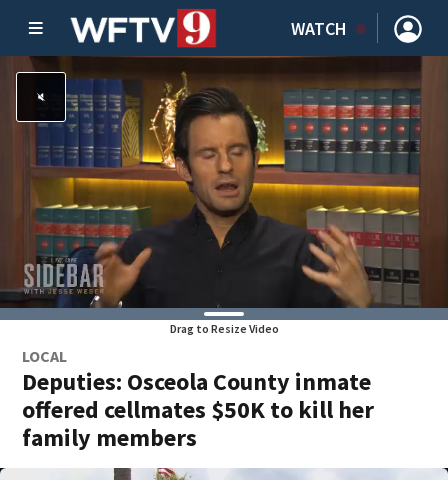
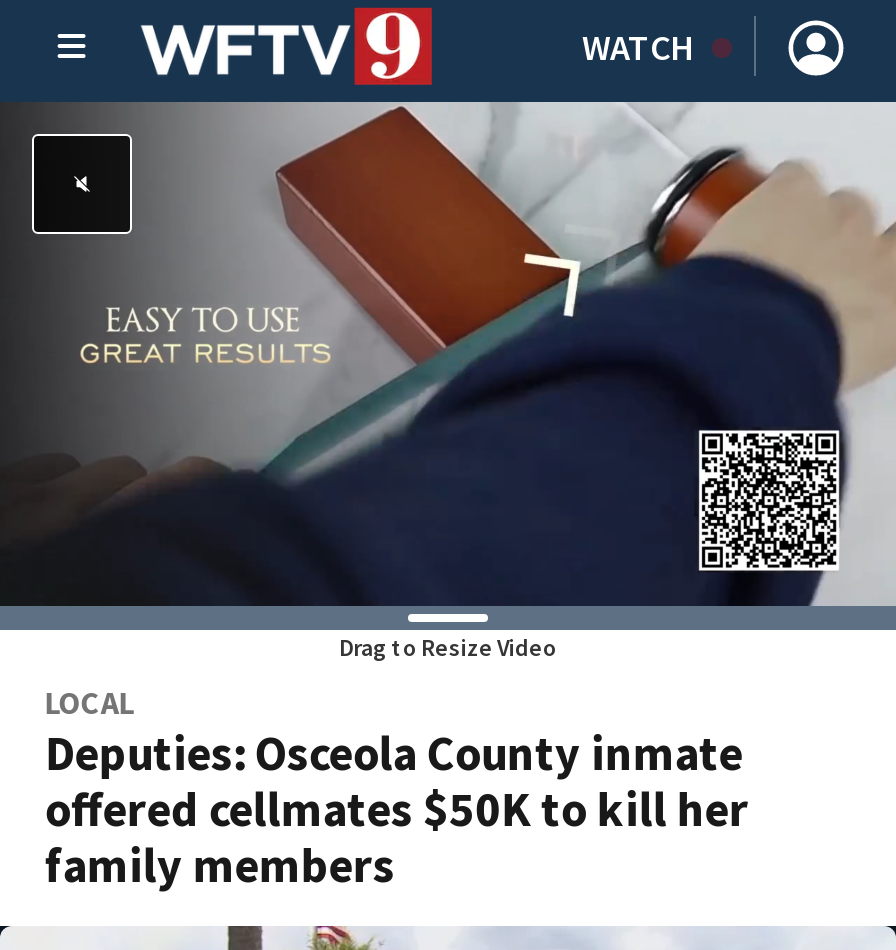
[3,56,445,309] [image] -> [6,100,890,608] [image]

